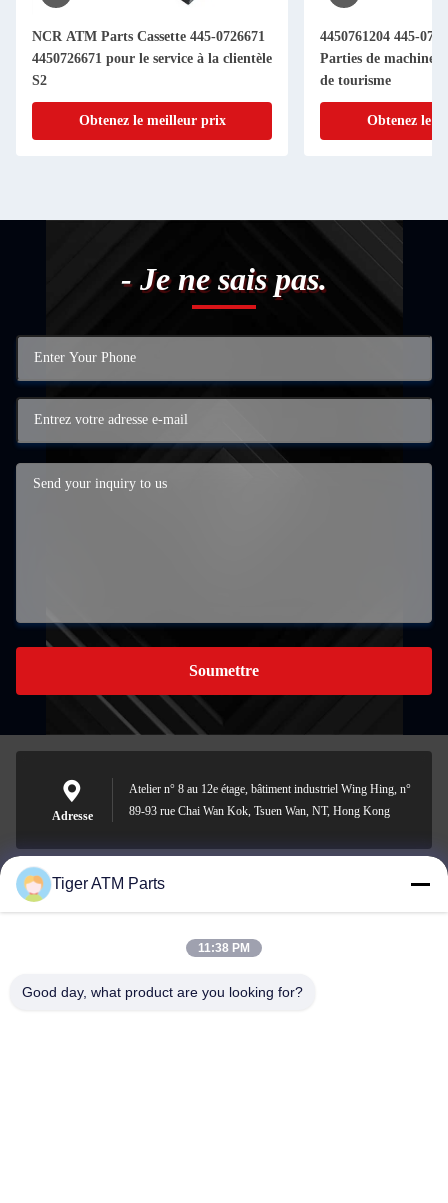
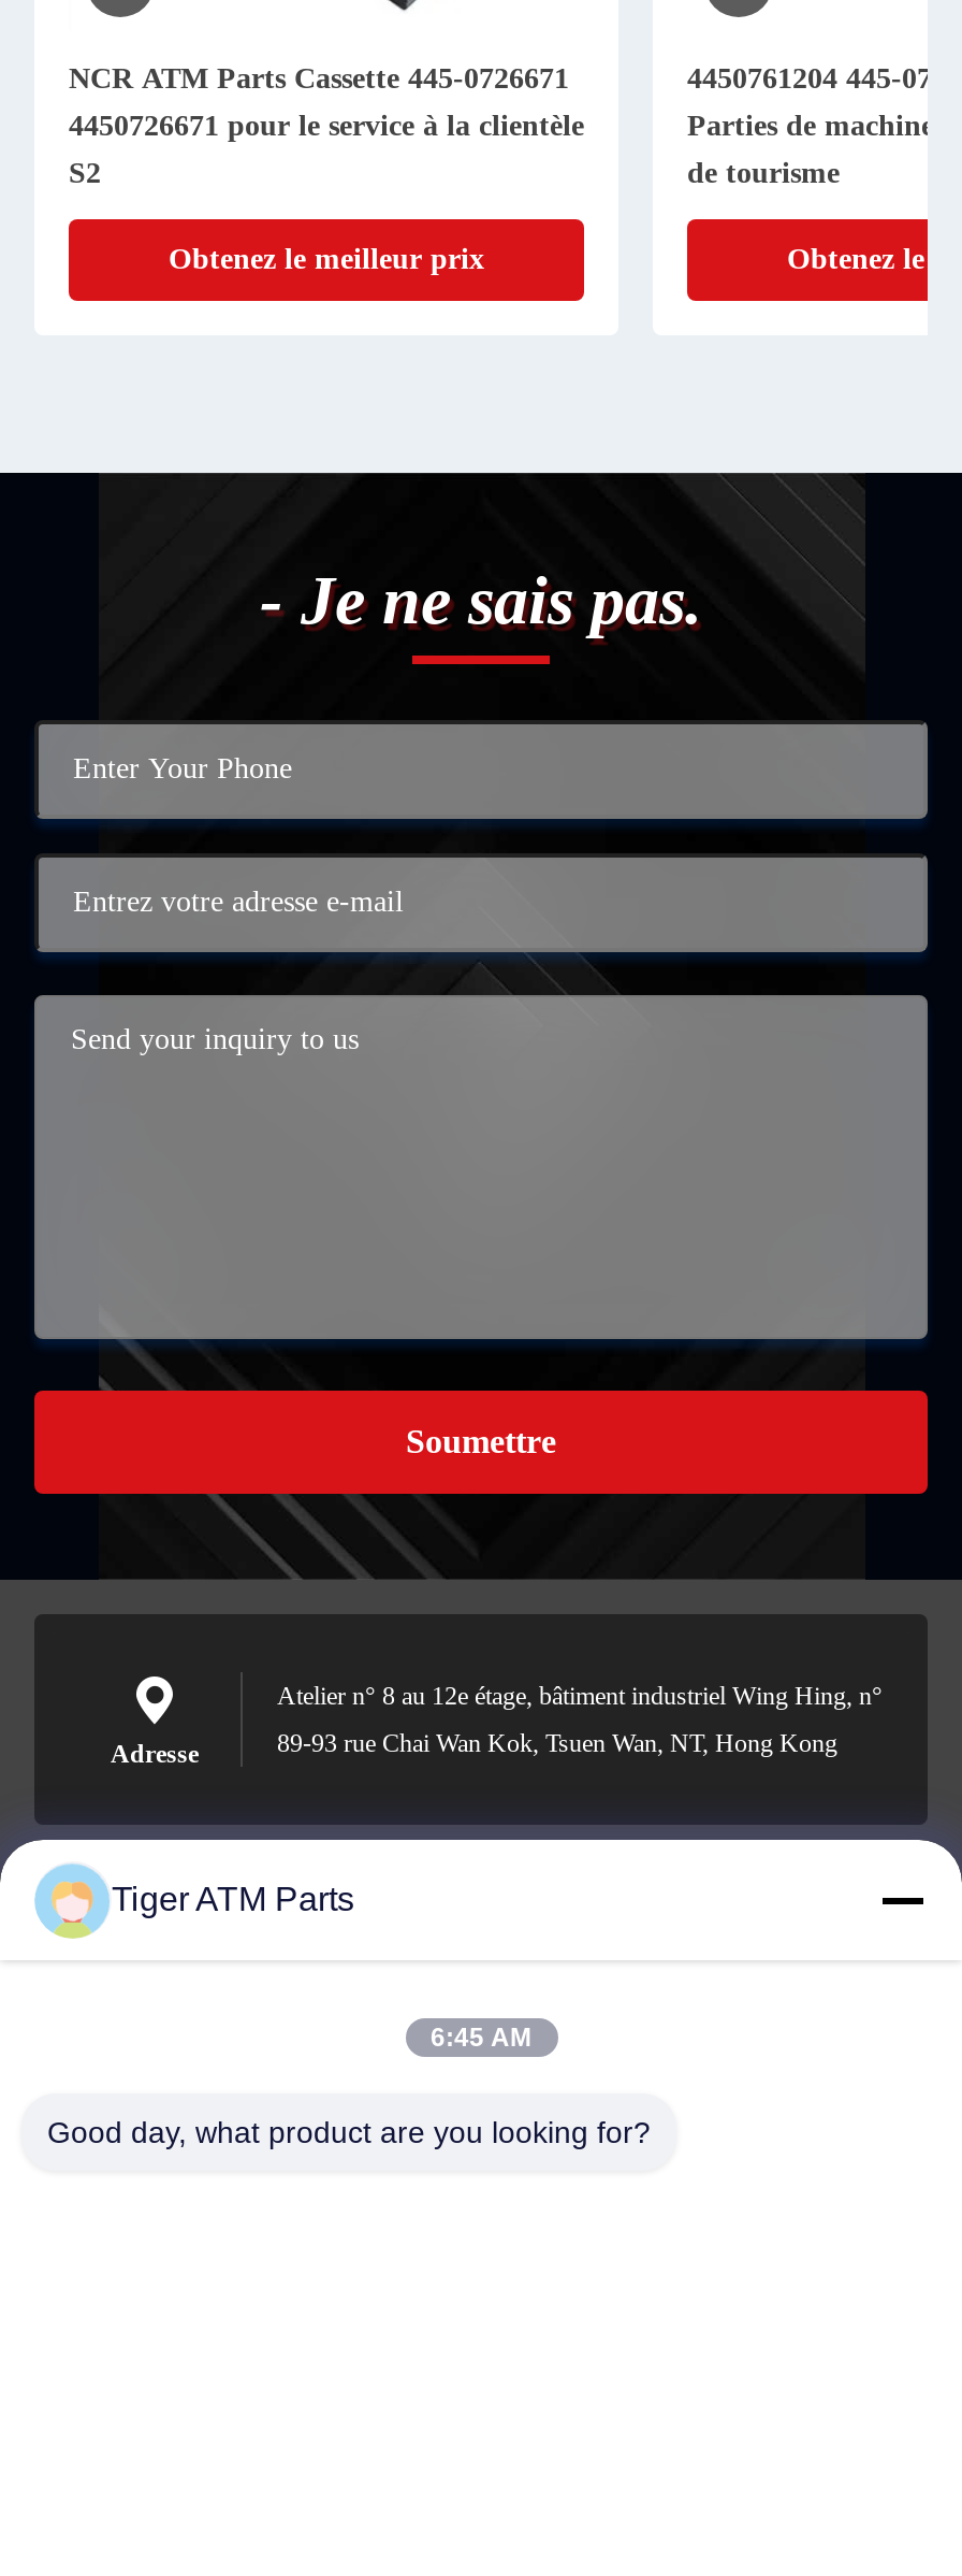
[198,941,250,955] 11:38 PM -> [431,2023,531,2053] 6:45 AM

